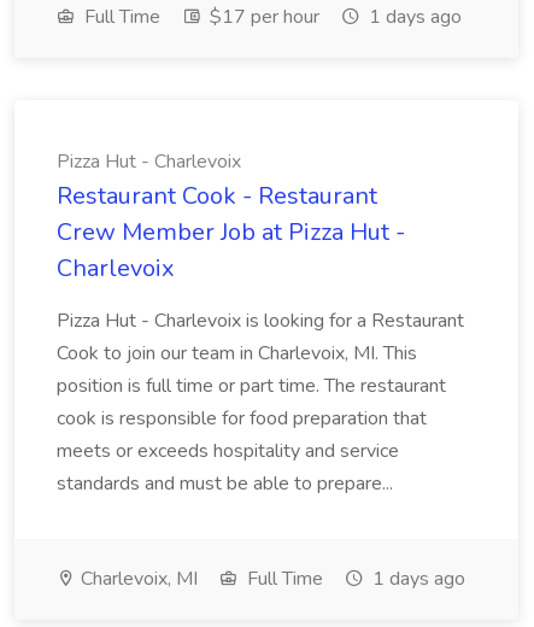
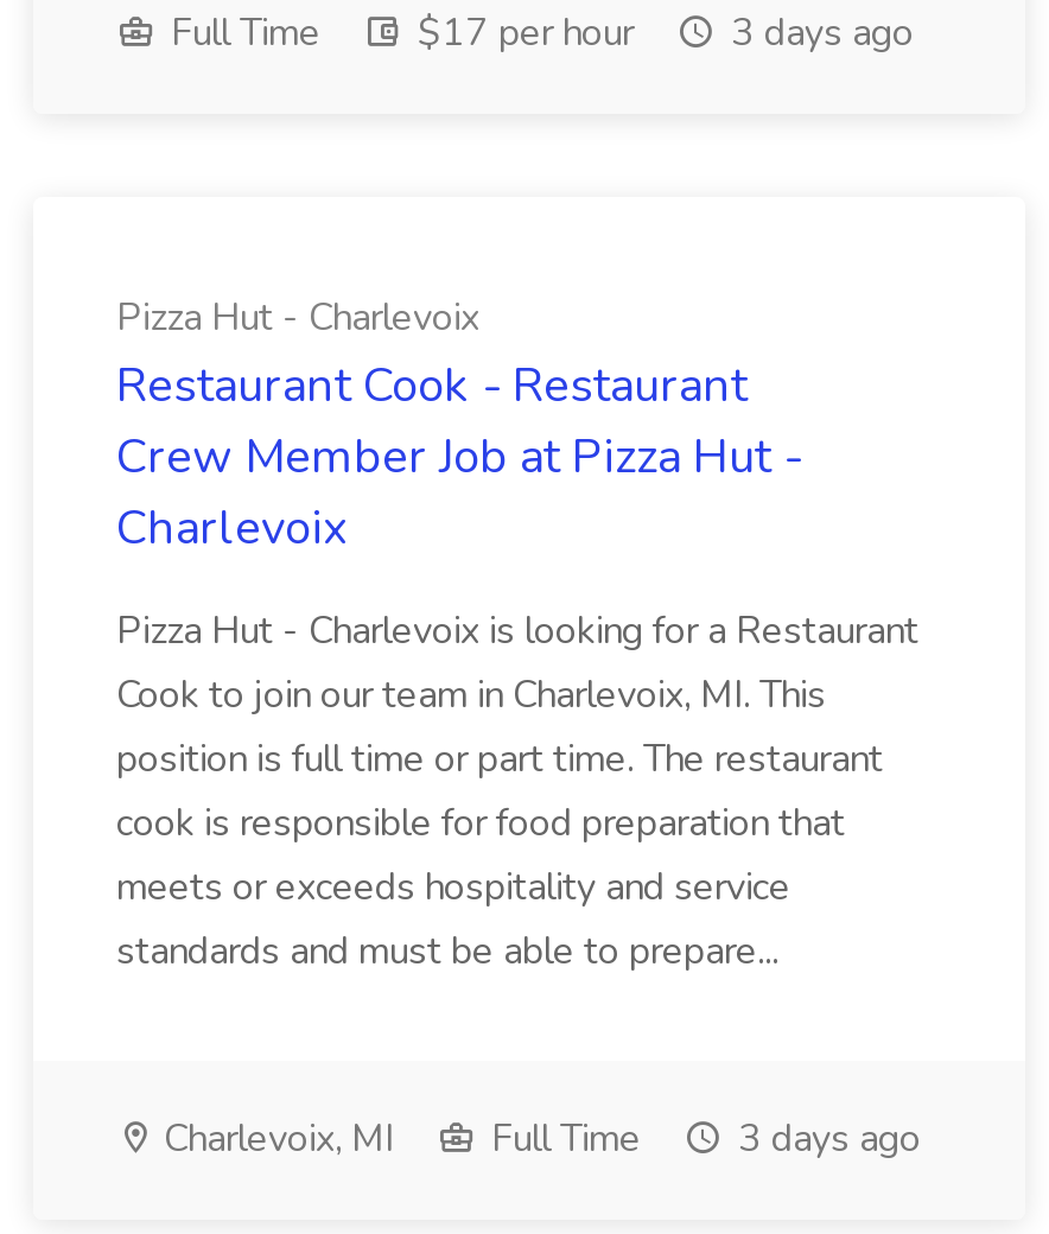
[80,4,462,30] Full Time $17 per hour 1 days ago -> [161,7,914,59] Full Time $17 per hour 3 days ago
[76,566,465,592] Charlevoix, MI Full Time 1 days ago -> [154,1113,921,1165] Charlevoix, MI Full Time 3 days ago

